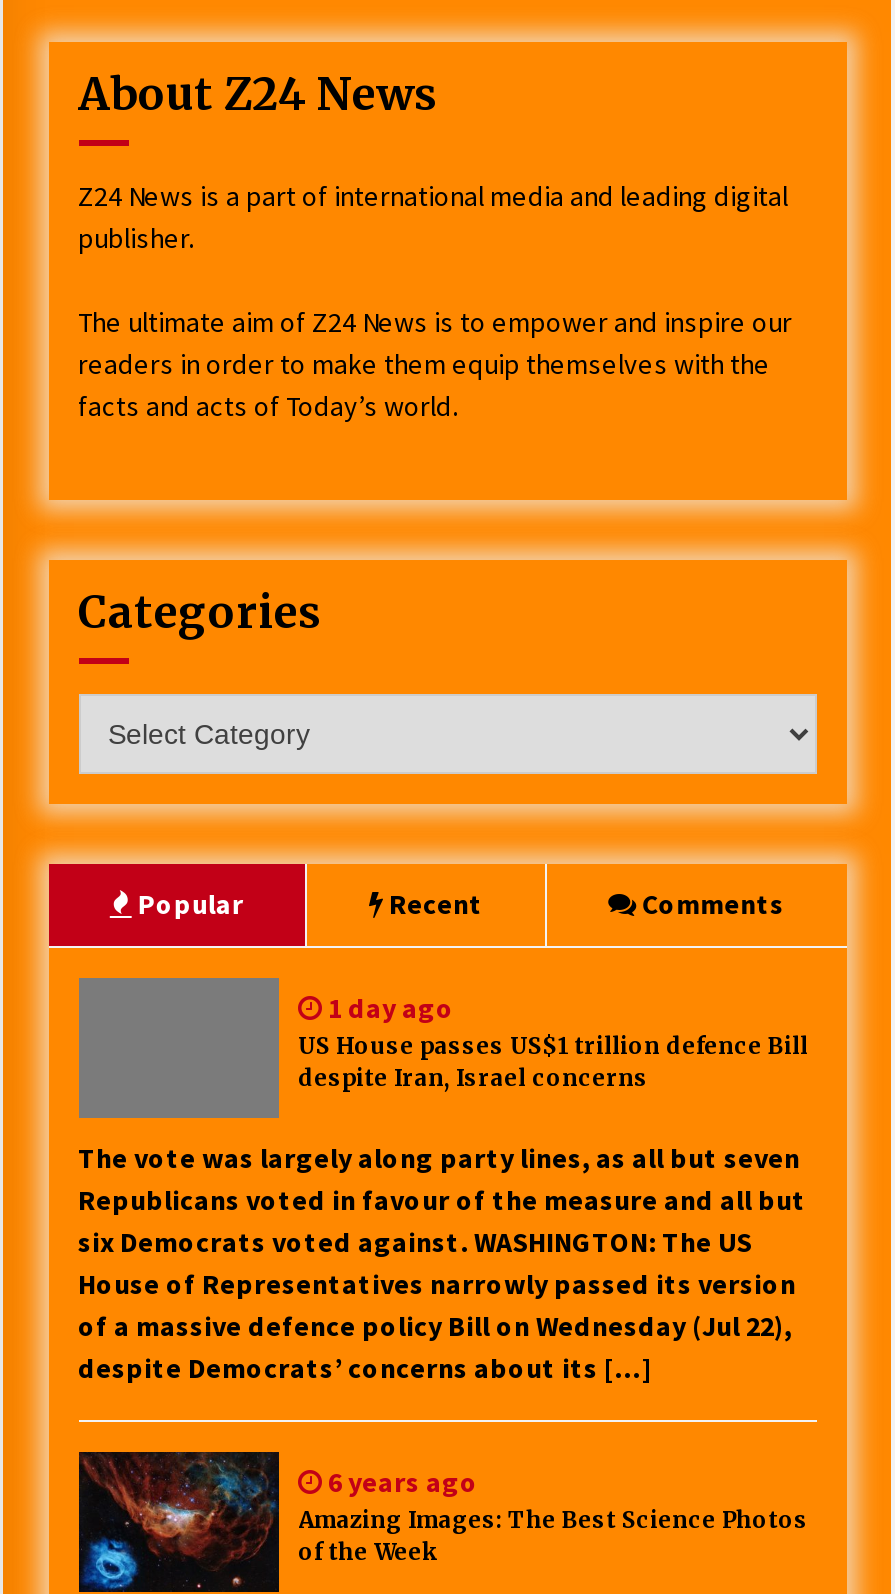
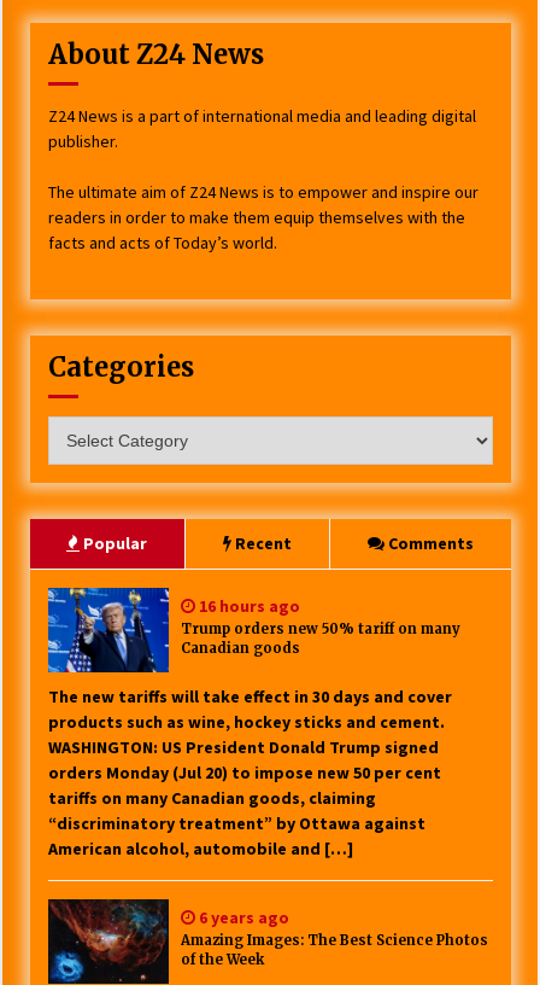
none -> [47,587,170,674] [image]
[298,991,808,1093] 1 day ago | US House passes US$1 trillion defence Bill | despite Iran, Israel concerns -> [180,596,460,657] 16 hours ago | Trump orders new 50% tariff on many | Canadian goods
[78,1141,806,1387] The vote was largely along party lines, as all but seven | Republicans voted in favour of the measure and all but | six Democrats voted against. WASHINGTON: The US | House of Representatives narrowly passed its version | of a massive defence policy Bill on Wednesday (Jul 22), | despite Democrats’ concerns about its […] -> [48,686,451,860] The new tariffs will take effect in 30 days and cover | products such as wine, hockey sticks and cement. | WASHINGTON: US President Donald Trump signed | orders Monday (Jul 20) to impose new 50 per cent | tariffs on many Canadian goods, claiming | “discriminatory treatment” by Ottawa against | American alcohol, automobile and […]

